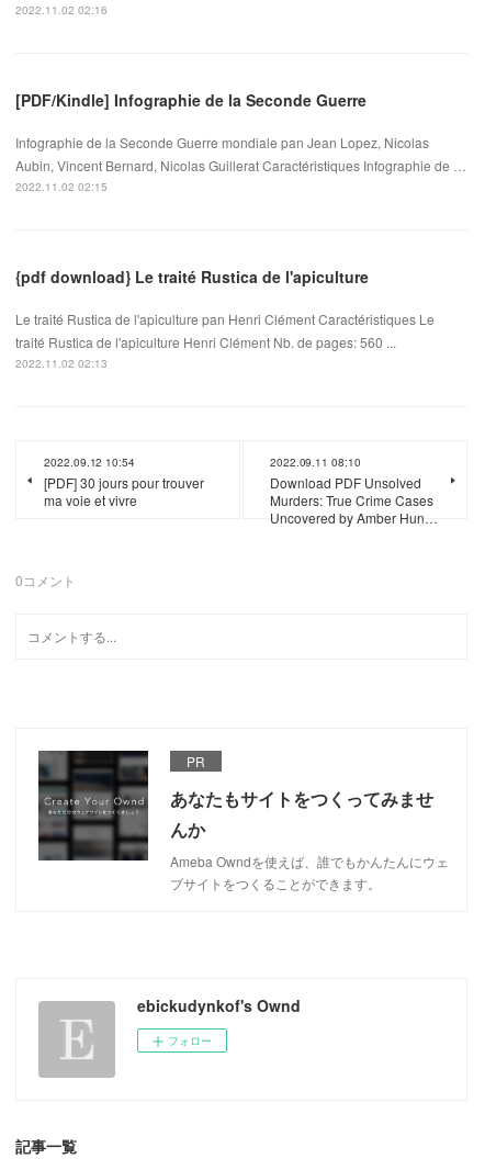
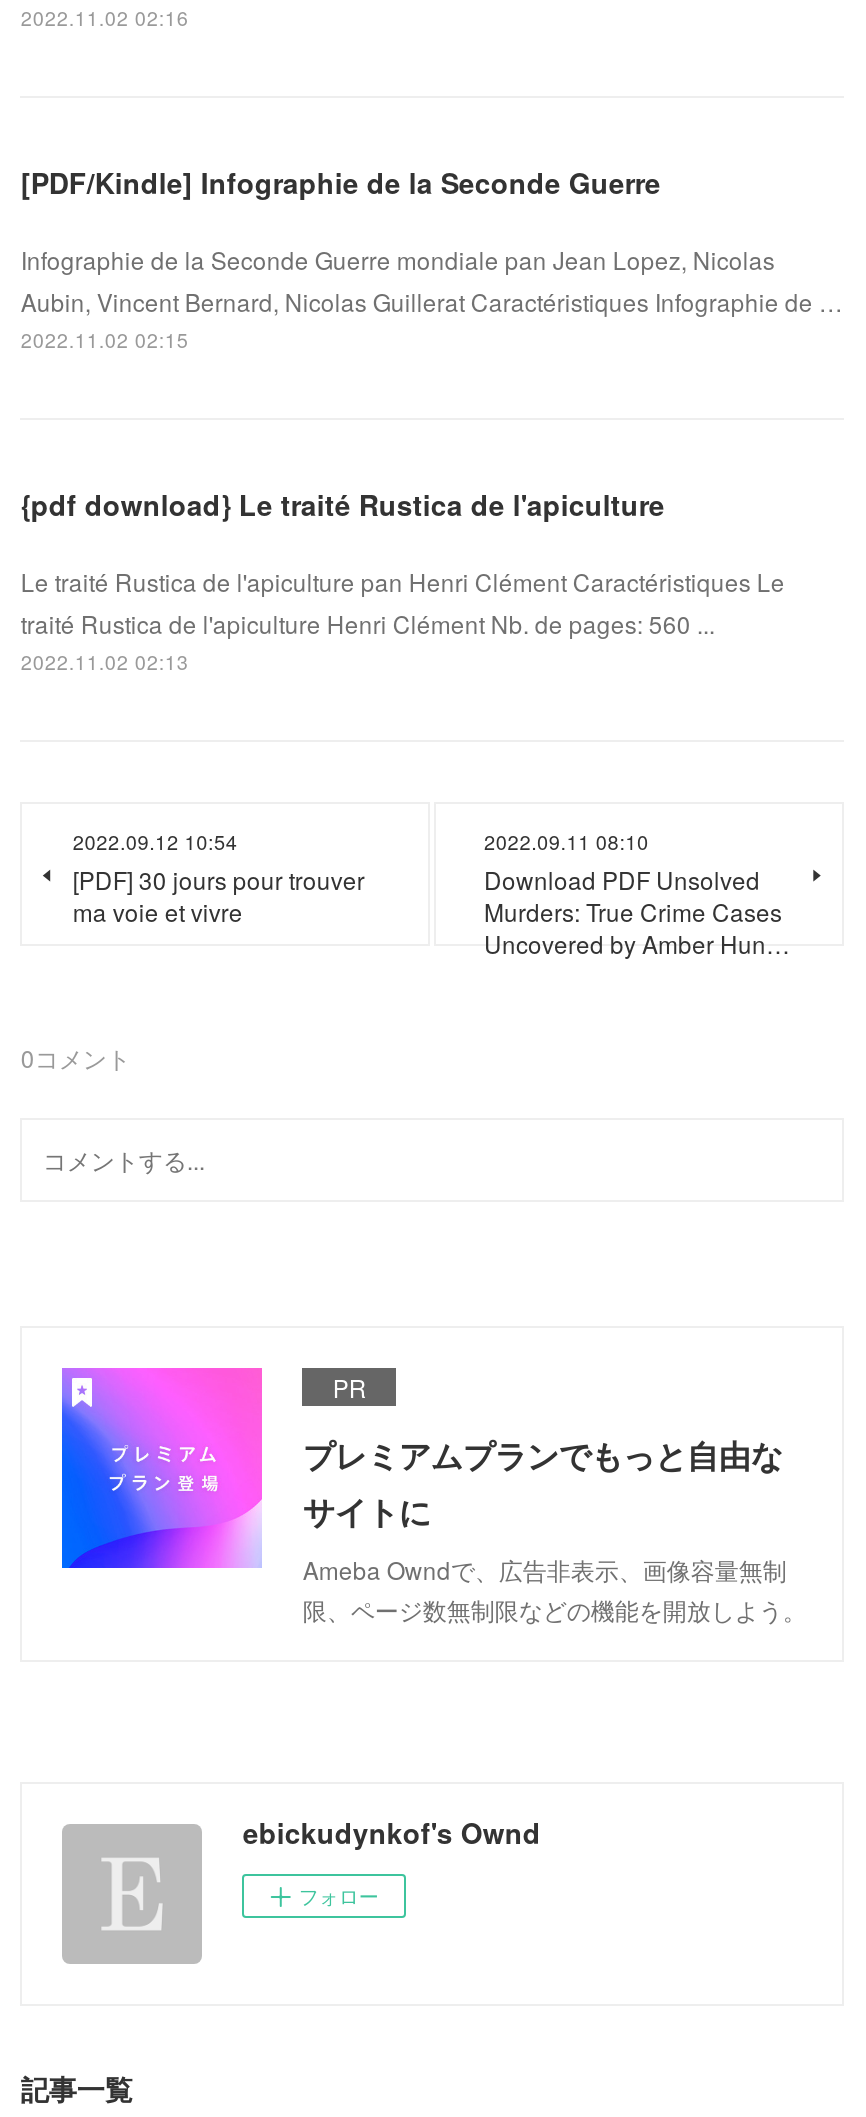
[37,750,449,893] [image] | あなたもサイトをつくってみませ | んか | Ameba Owndを使えば、誰でもかんたんにウェ | ブサイトをつくることができます。 -> [60,1366,807,1626] [image] | プレミアムプランでもっと自由な | サイトに | Ameba Owndで、広告非表示、画像容量無制 | 限、ページ数無制限などの機能を開放しよう。

